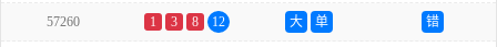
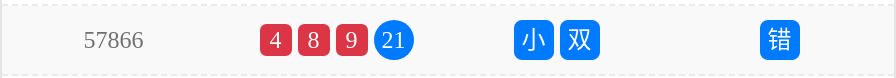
[46,14,177,30] 57260 | 1 | 3 -> [84,26,282,54] 57866 | 4
[212,14,328,30] 12 | 大 | 单 -> [346,26,592,54] 9 | 21 | 小 | 双

